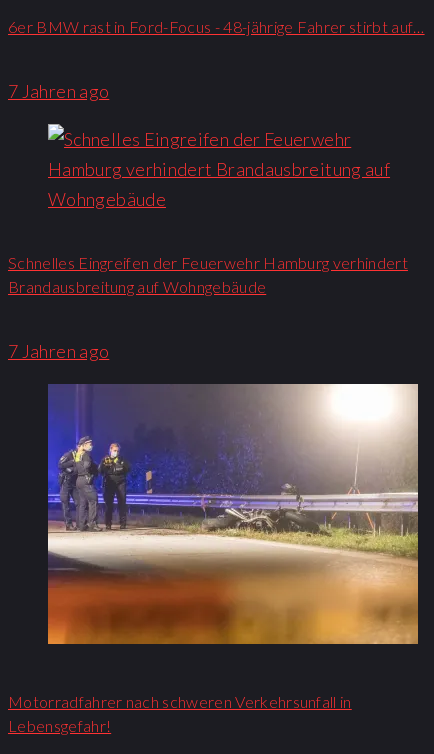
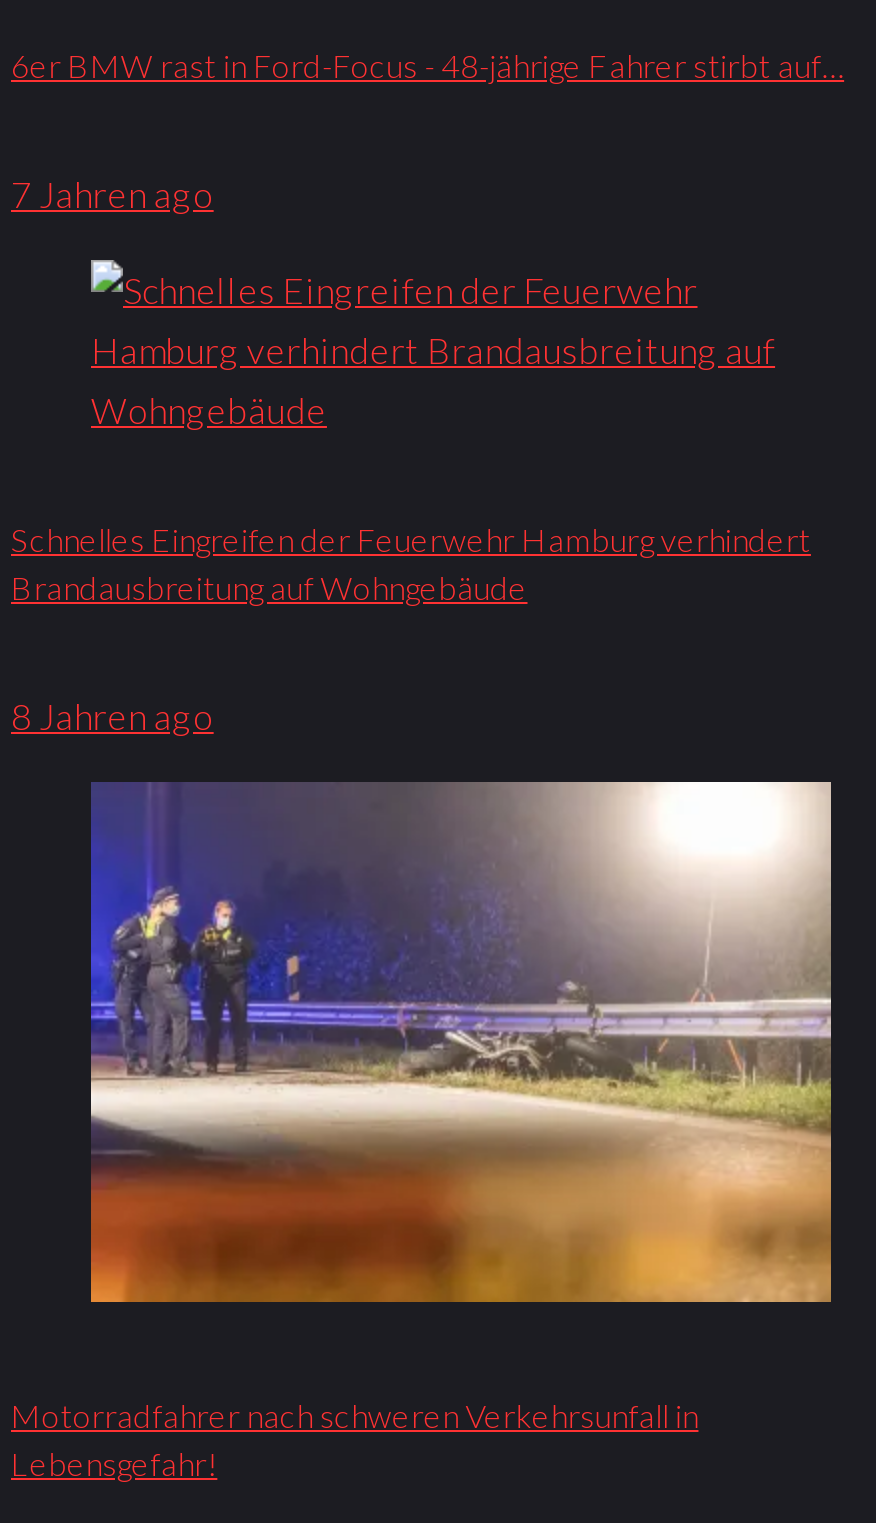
[8,340,109,362] 7 Jahren ago -> [11,694,214,738] 8 Jahren ago

